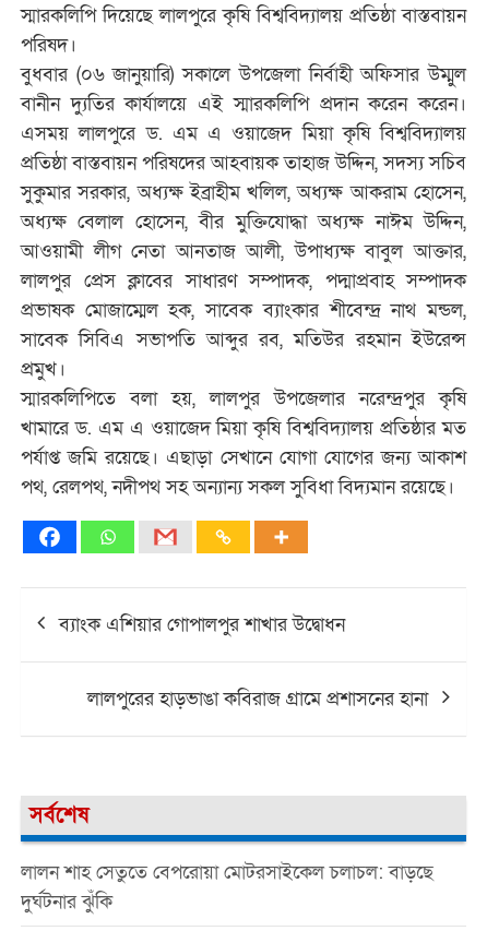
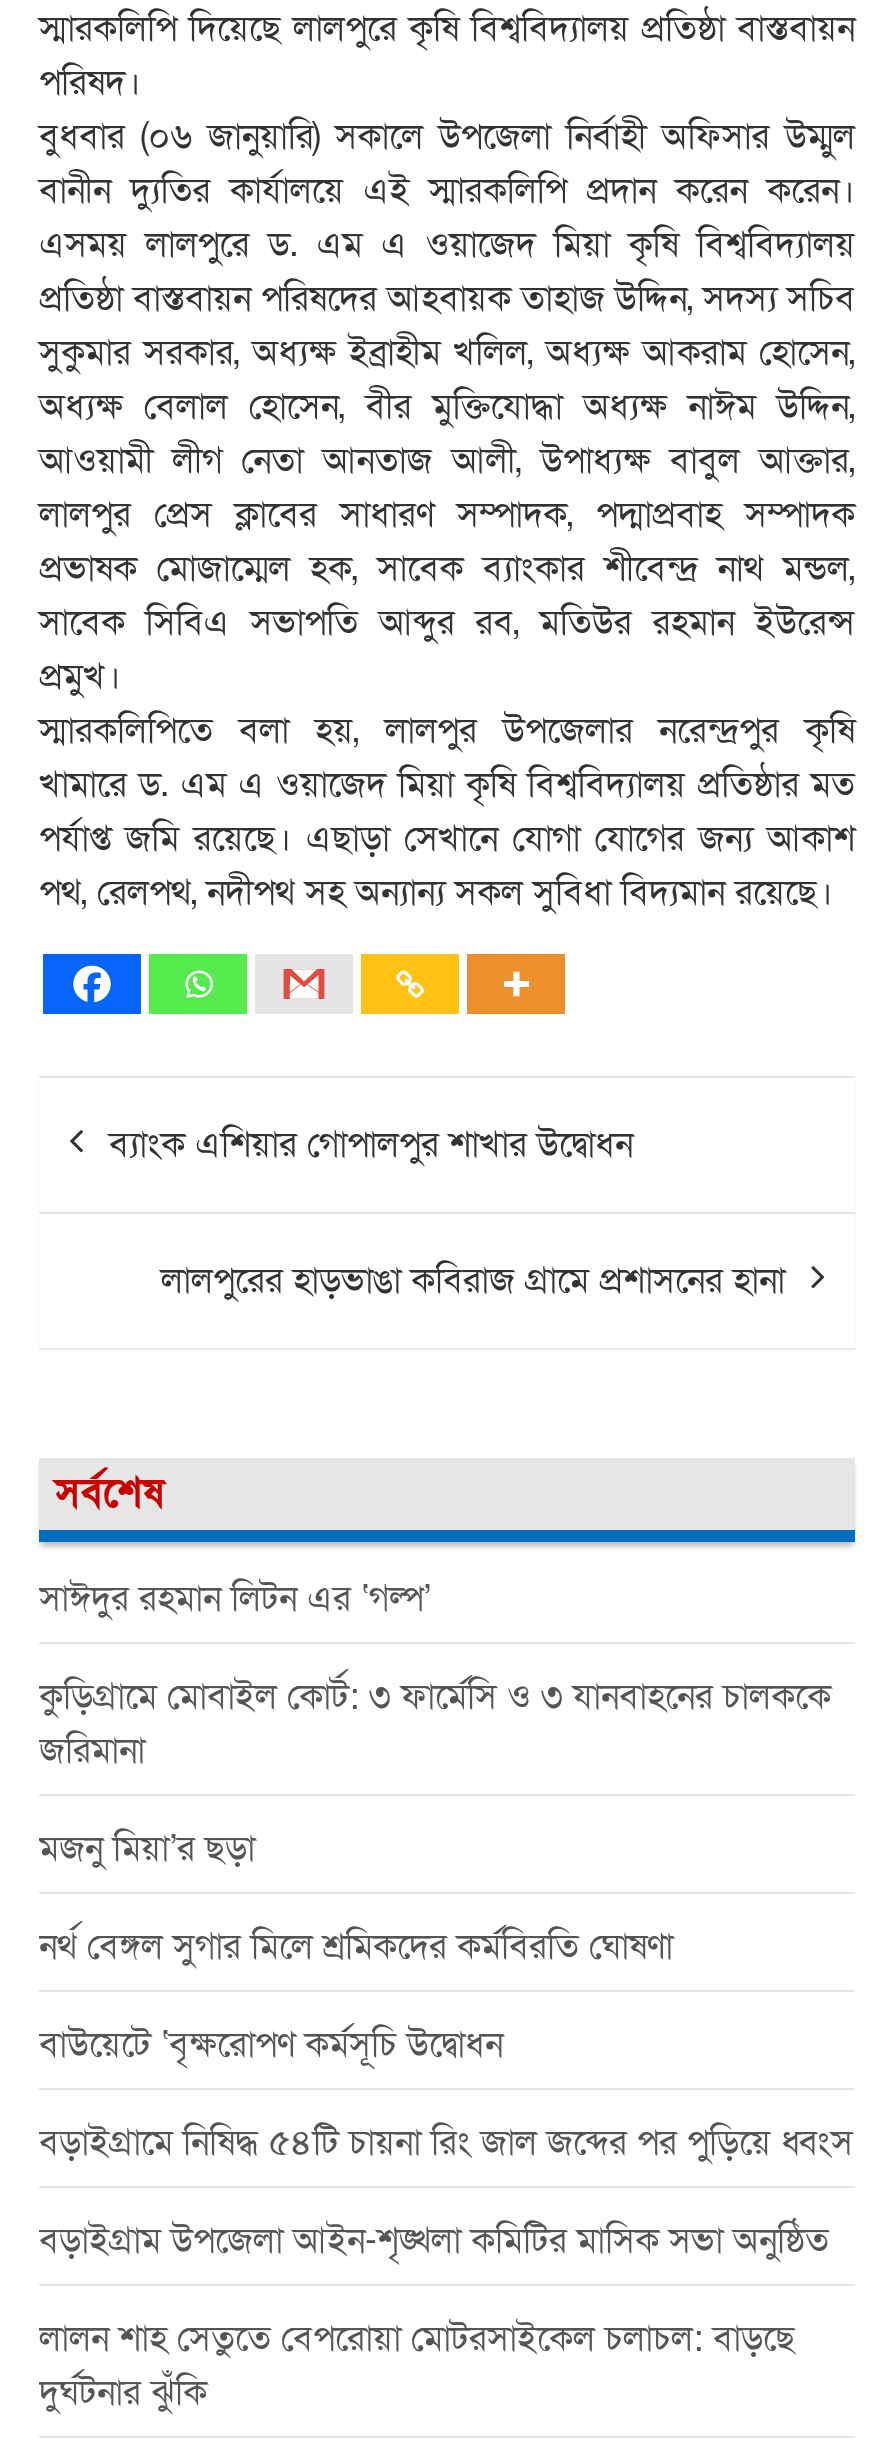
none -> [39,1576,853,2264] সাঈদুর রহমান লিটন এর ‘গল্প’ | কুড়িগ্রামে মোবাইল কোর্ট: ৩ ফার্মেসি ও ৩ যানবাহনের চালককে | জরিমানা | মজনু মিয়া’র ছড়া | নর্থ বেঙ্গল সুগার মিলে শ্রমিকদের কর্মবিরতি ঘোষণা | বাউয়েটে ‘বৃক্ষরোপণ কর্মসূচি উদ্বোধন | বড়াইগ্রামে নিষিদ্ধ ৫৪টি চায়না রিং জাল জব্দের পর পুড়িয়ে ধ্বংস | বড়াইগ্রাম উপজেলা আইন-শৃঙ্খলা কমিটির মাসিক সভা অনুষ্ঠিত

